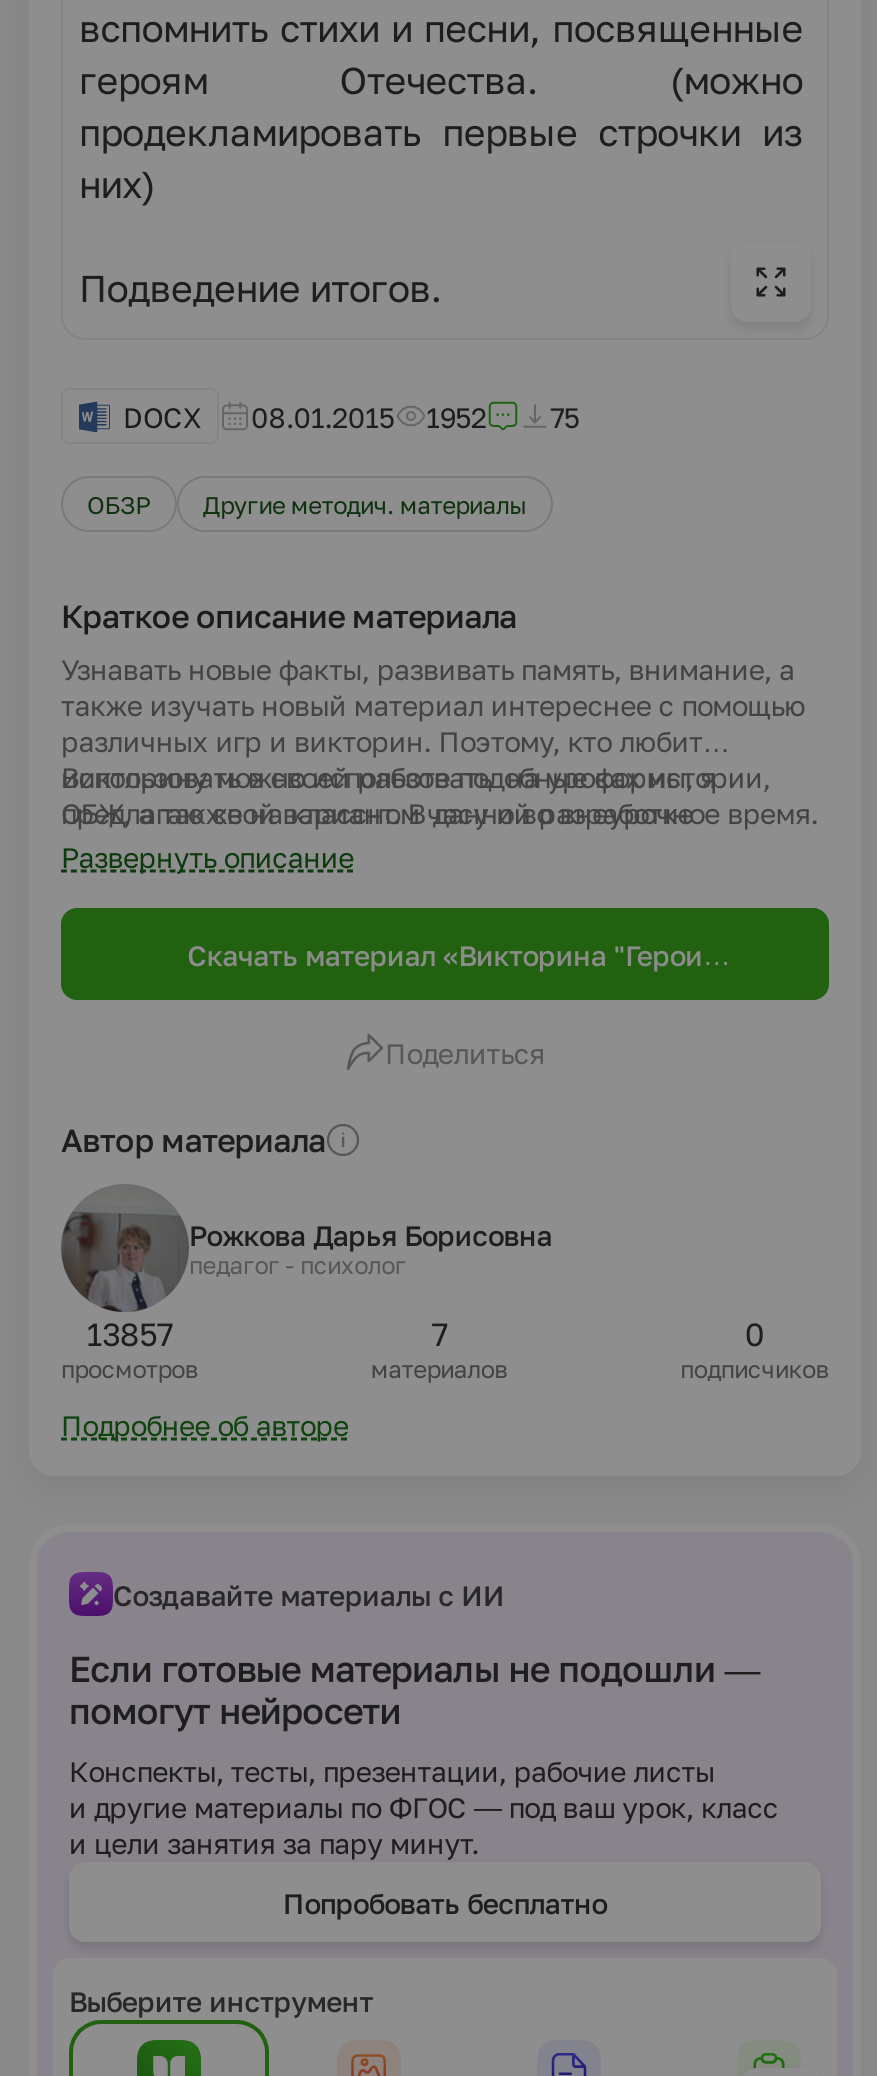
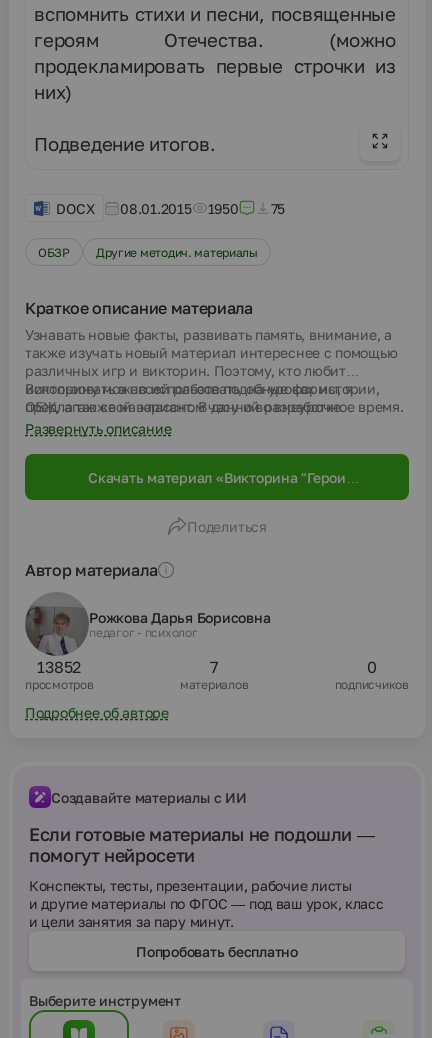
[123,399,579,433] DOCX 08.01.2015 1952 75 -> [56,199,285,216] DOCX 08.01.2015 1950 75
[87,1314,172,1354] 13857 -> [37,657,81,677] 13852

